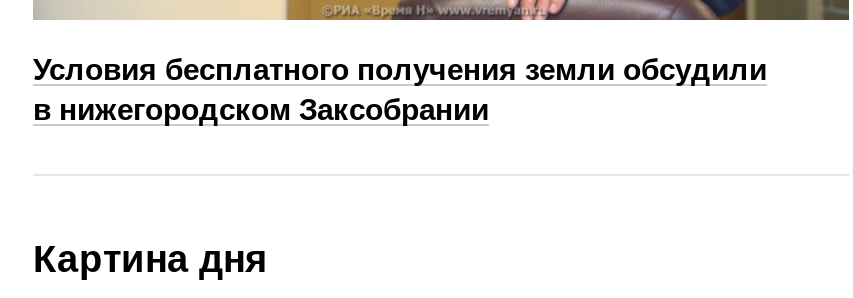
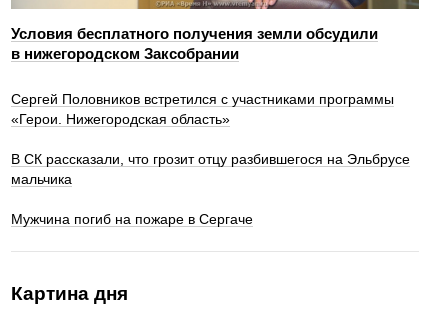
none -> [11,91,410,227] Сергей Половников встретился с участниками программы | «Герои. Нижегородская область» | В СК рассказали, что грозит отцу разбившегося на Эльбрусе | мальчика | Мужчина погиб на пожаре в Сергаче

